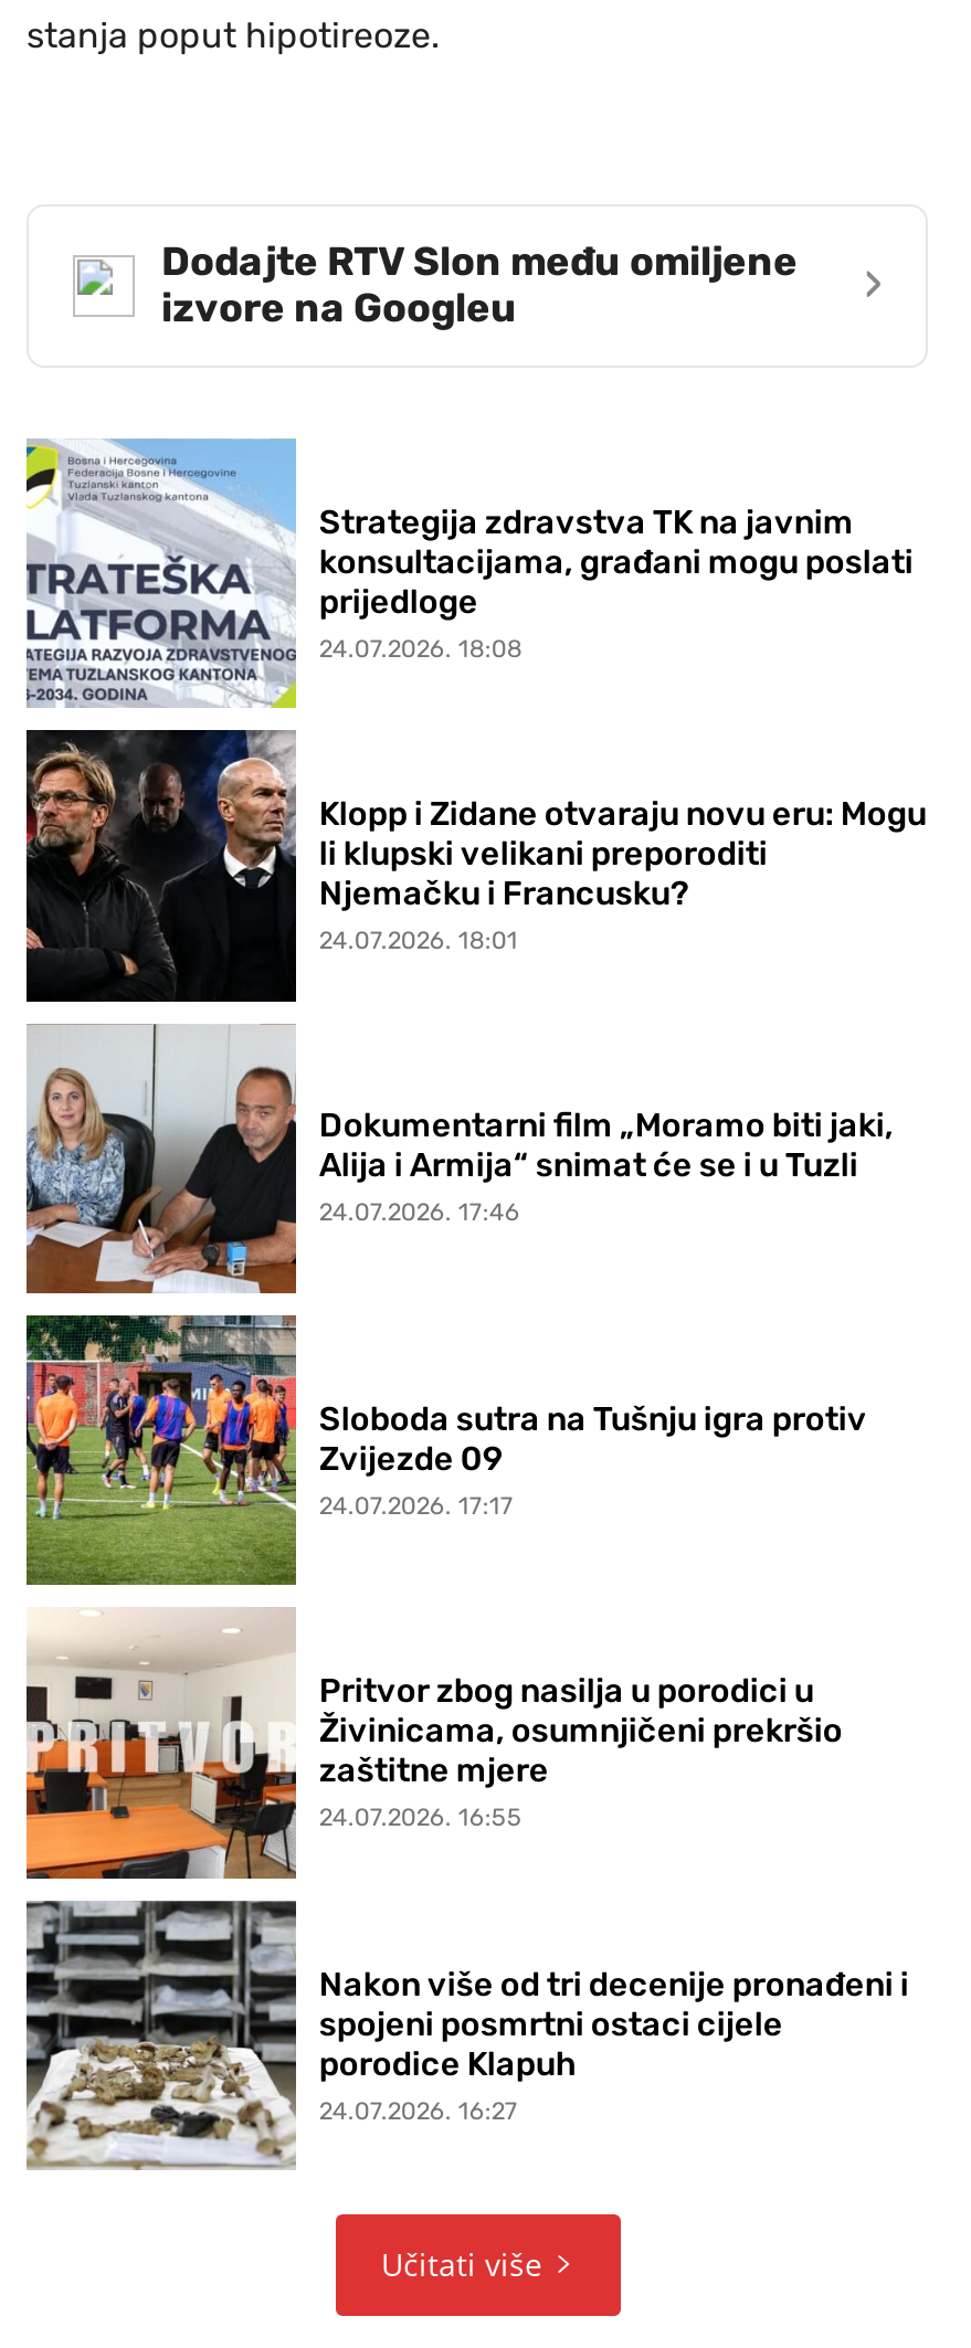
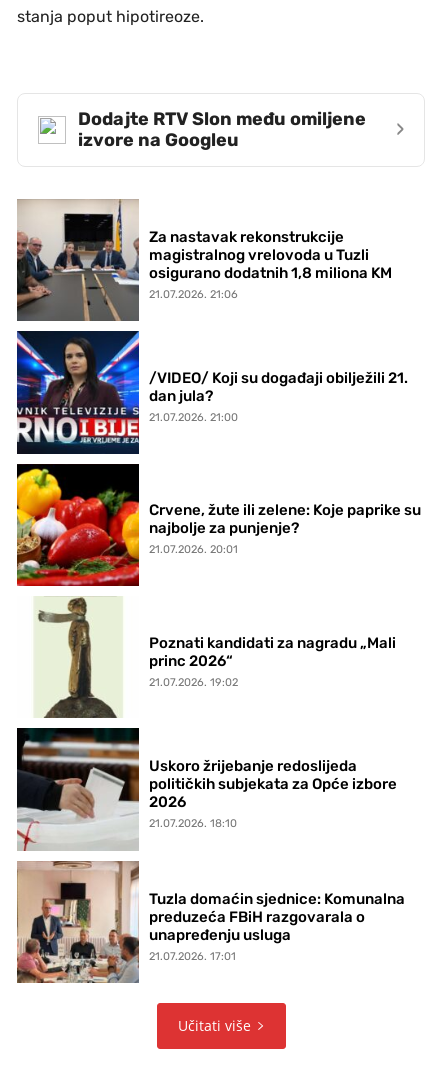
[24,438,913,710] [image] | Strategija zdravstva TK na javnim | konsultacijama, građani mogu poslati | prijedloge | 24.07.2026. 18:08 -> [16,198,392,322] [image] | Za nastavak rekonstrukcije | magistralnog vrelovoda u Tuzli | osigurano dodatnih 1,8 miliona KM | 21.07.2026. 21:06
[24,728,927,1002] [image] | Klopp i Zidane otvaraju novu eru: Mogu | li klupski velikani preporoditi | Njemačku i Francusku? | 24.07.2026. 18:01 -> [16,331,408,454] [image] | /VIDEO/ Koji su događaji obilježili 21. | dan jula? | 21.07.2026. 21:00
[24,1024,893,1293] [image] | Dokumentarni film „Moramo biti jaki, | Alija i Armija“ snimat će se i u Tuzli | 24.07.2026. 17:46 -> [16,463,421,587] [image] | Crvene, žute ili zelene: Koje paprike su | najbolje za punjenje? | 21.07.2026. 20:01
[24,1313,867,1587] [image] | Sloboda sutra na Tušnju igra protiv | Zvijezde 09 | 24.07.2026. 17:17 -> [17,596,396,718] [image] | Poznati kandidati za nagradu „Mali | princ 2026“ | 21.07.2026. 19:02
[24,1607,843,1881] [image] | Pritvor zbog nasilja u porodici u | Živinicama, osumnjičeni prekršio | zaštitne mjere | 24.07.2026. 16:55 -> [16,727,397,852] [image] | Uskoro žrijebanje redoslijeda | političkih subjekata za Opće izbore | 2026 | 21.07.2026. 18:10
[24,1901,909,2168] [image] | Nakon više od tri decenije pronađeni i | spojeni posmrtni ostaci cijele | porodice Klapuh | 24.07.2026. 16:27 -> [16,860,405,983] [image] | Tuzla domaćin sjednice: Komunalna | preduzeća FBiH razgovarala o | unapređenju usluga | 21.07.2026. 17:01

